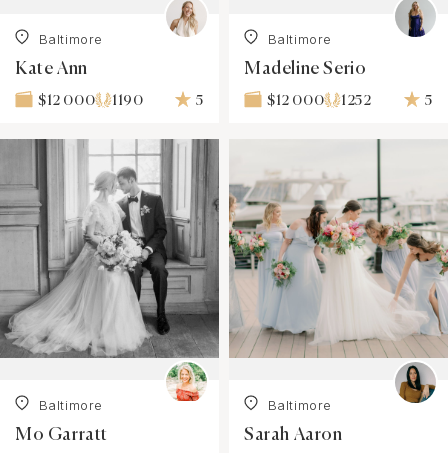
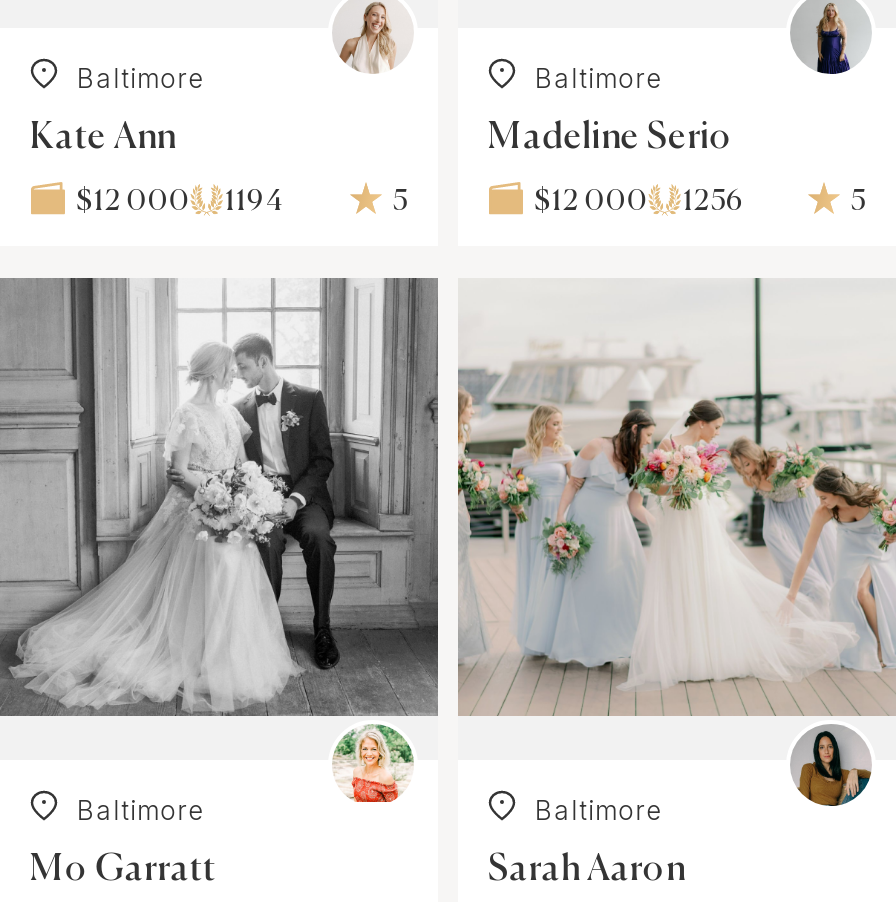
[38,93,144,108] $12 000 1190 -> [76,187,283,216] $12 000 1194
[267,93,372,108] $12 000 1252 -> [534,187,745,216] $12 000 1256

